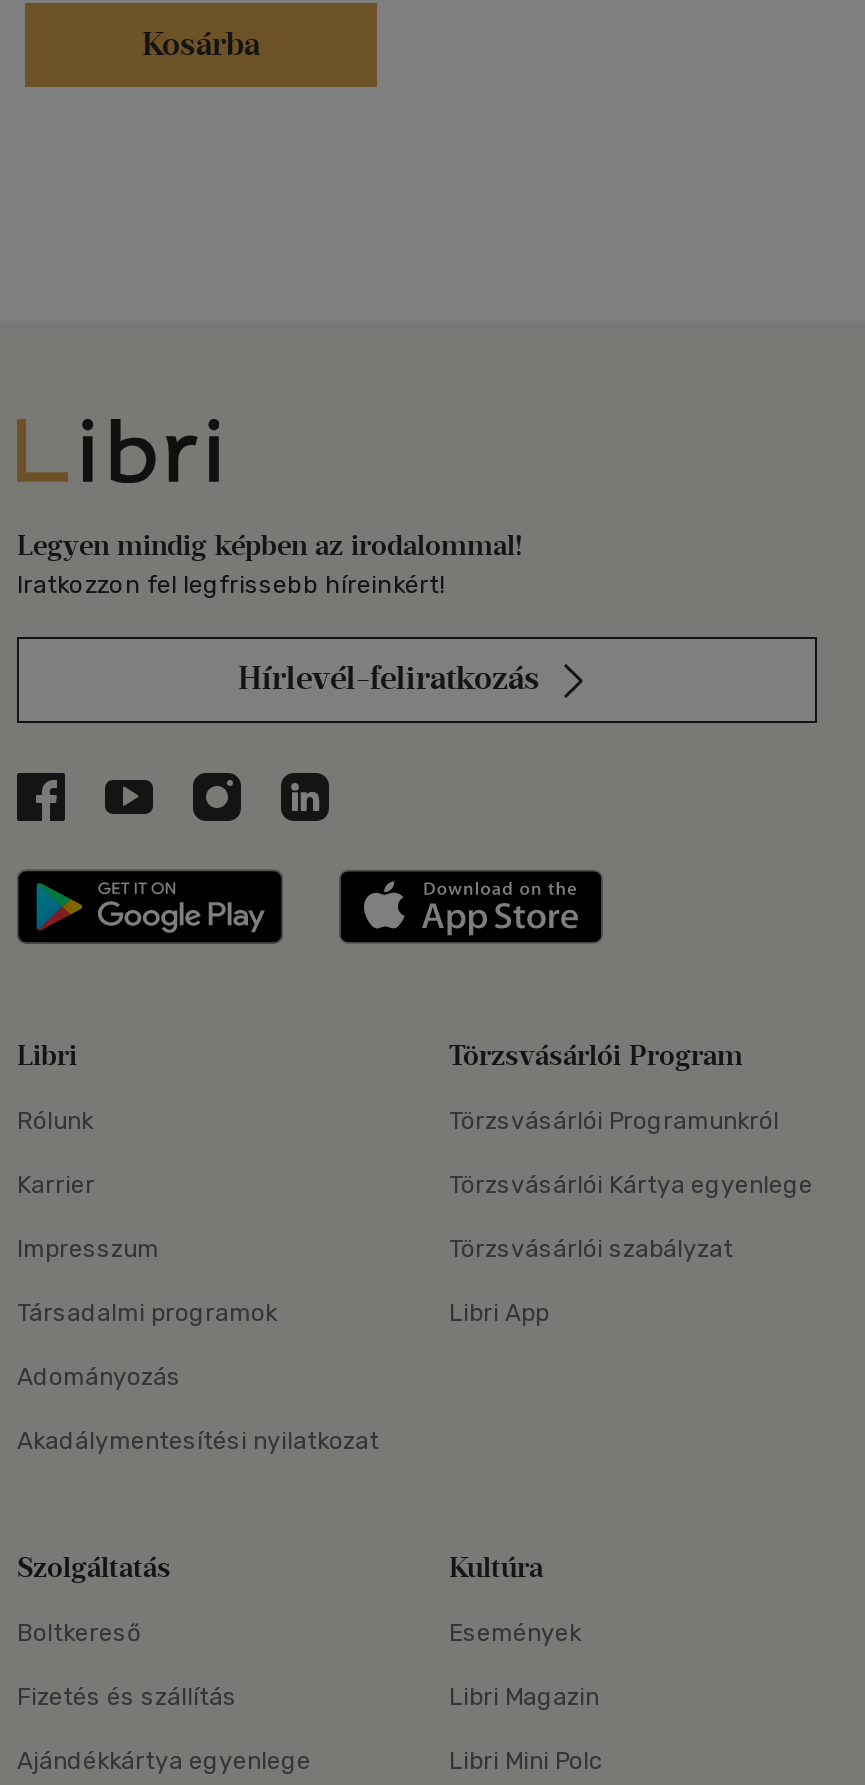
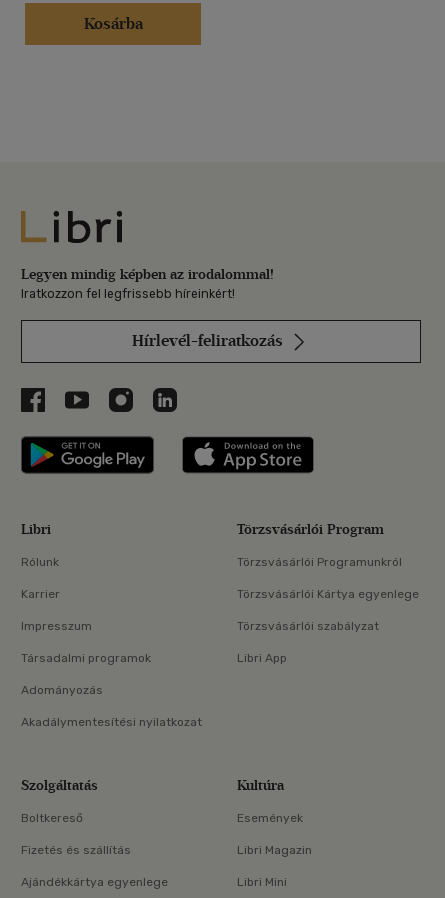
[449,1747,603,1775] Libri Mini Polc -> [237,875,287,889] Libri Mini

